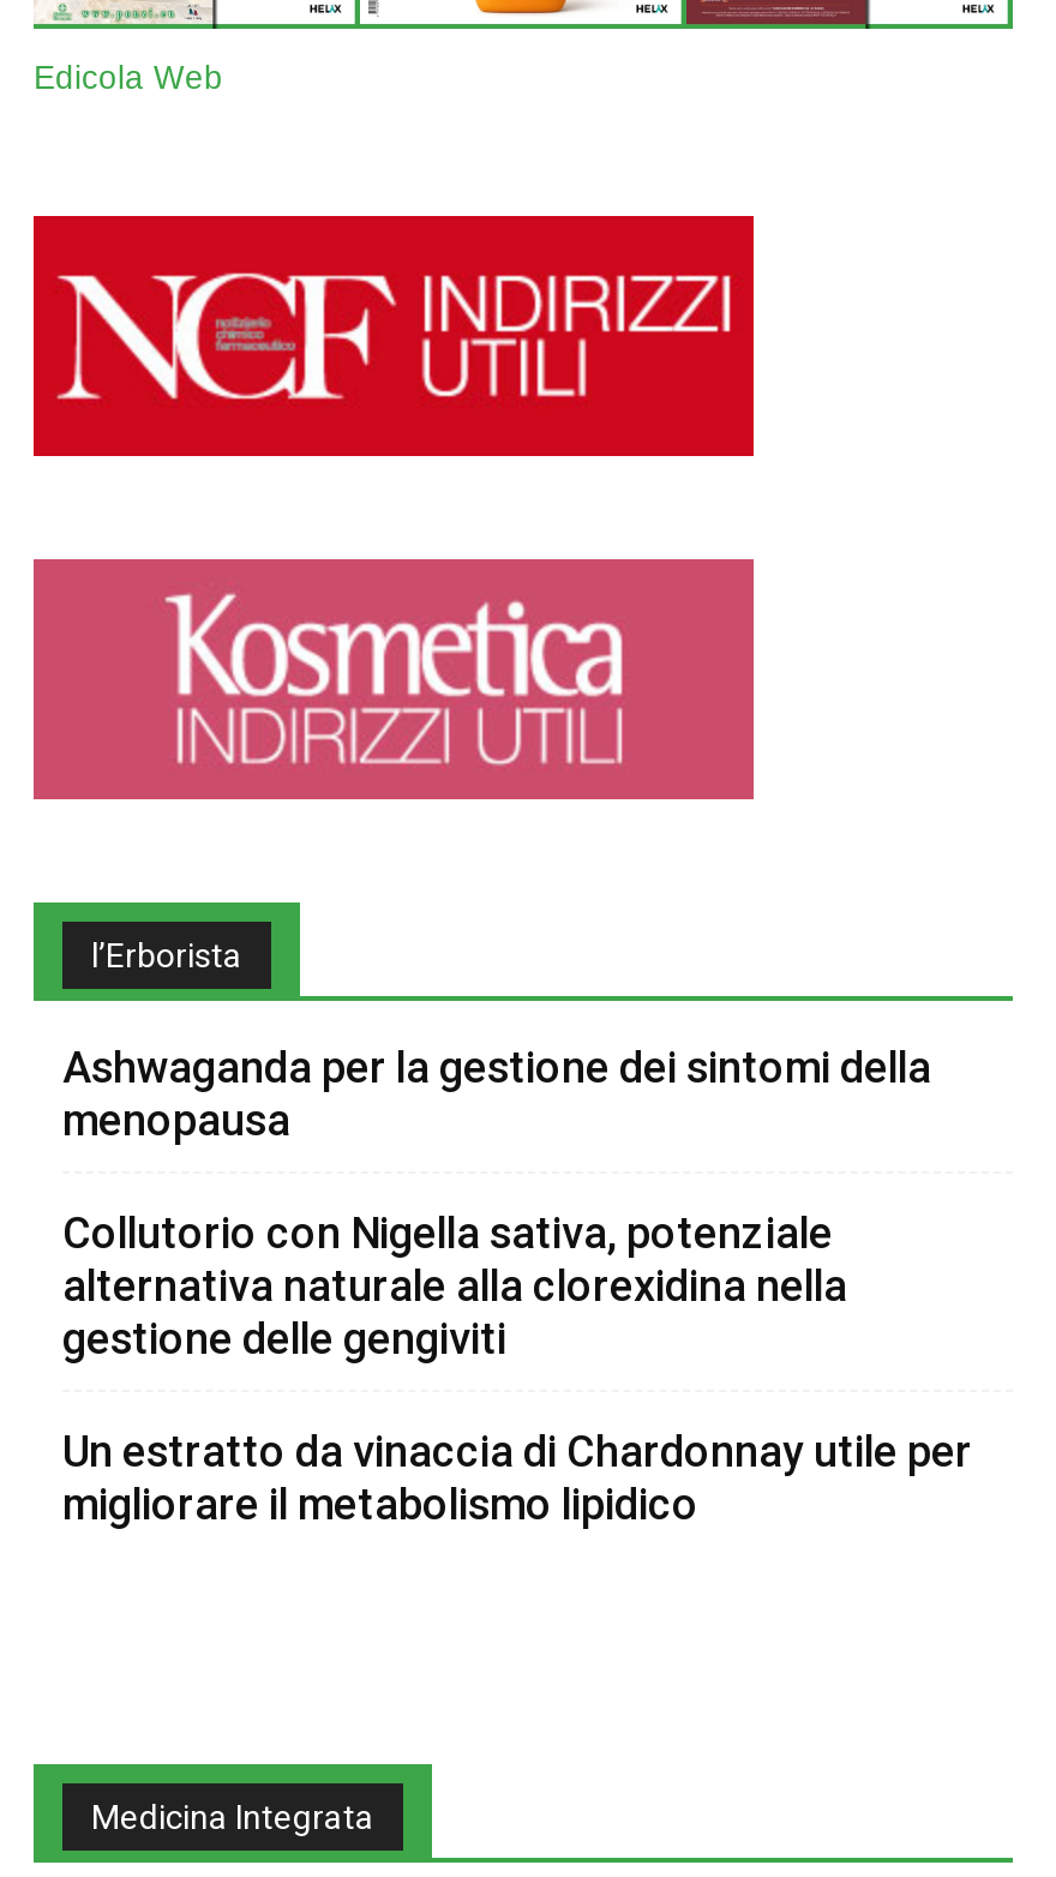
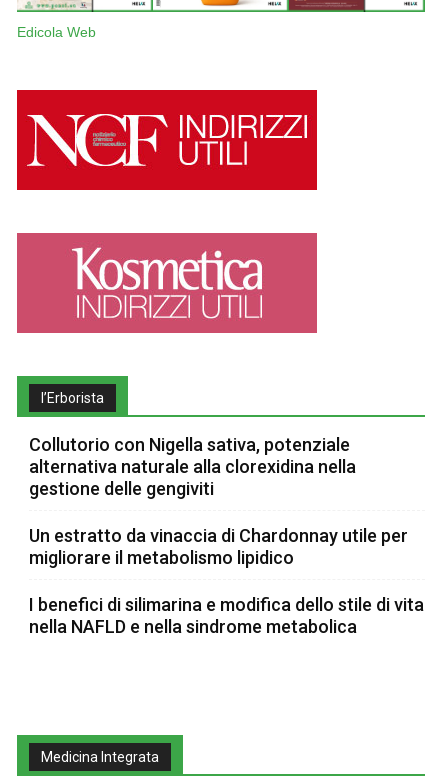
[62,1042,931,1145] Ashwaganda per la gestione dei sintomi della | menopausa -> none
moved [62,1207,972,1529] -> [29,434,408,568]: Collutorio con Nigella sativa, potenziale | alternativa naturale alla clorexidina nella | gestione delle gengiviti | Un estratto da vinaccia di Chardonnay utile per | migliorare il metabolismo lipidico
none -> [29,594,424,637] I benefici di silimarina e modifica dello stile di vita | nella NAFLD e nella sindrome metabolica

